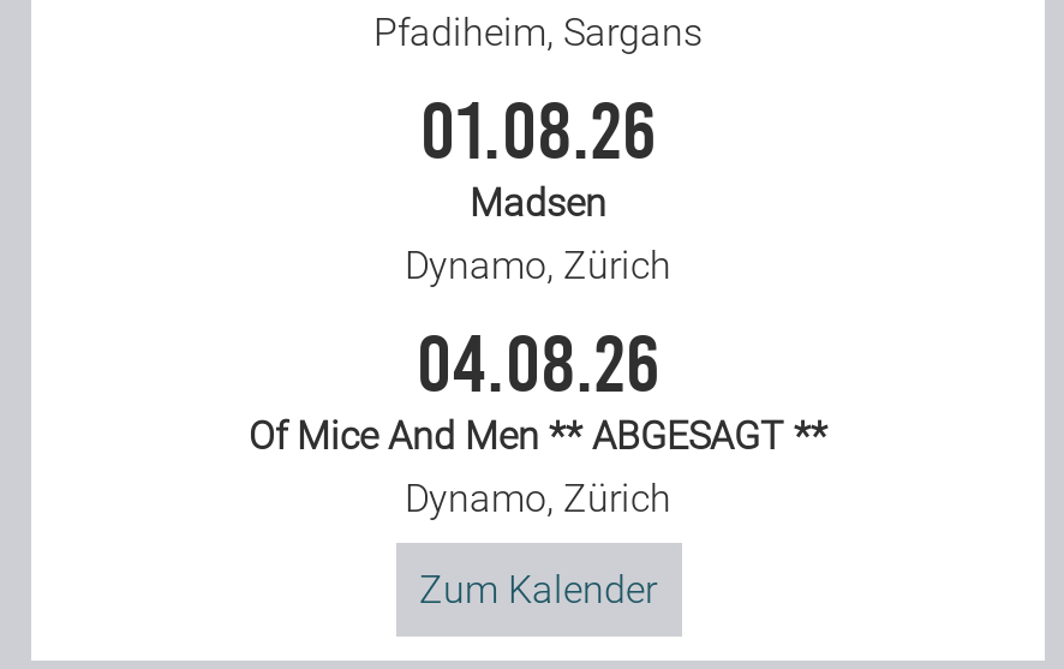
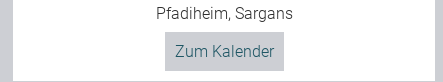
[249,88,827,522] 01.08.26 | Madsen | Dynamo, Zürich | 04.08.26 | Of Mice And Men ** ABGESAGT ** | Dynamo, Zürich -> none

